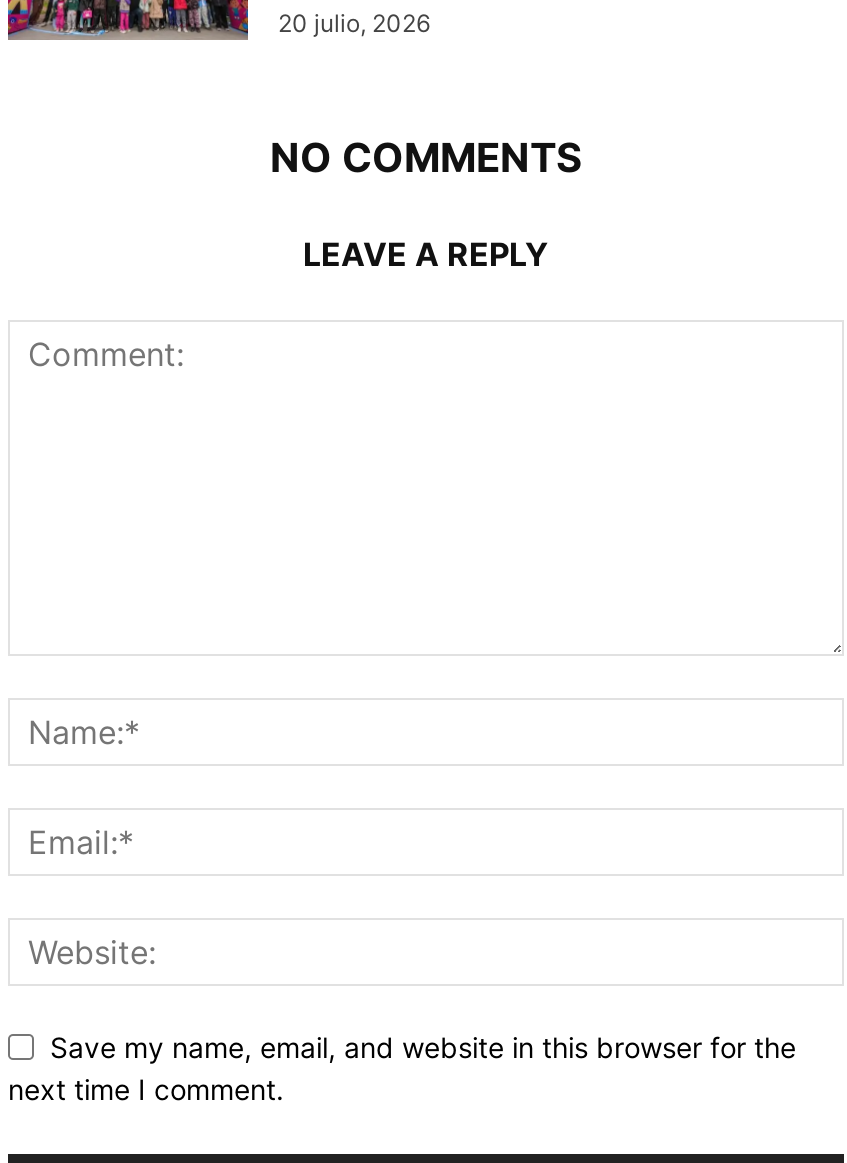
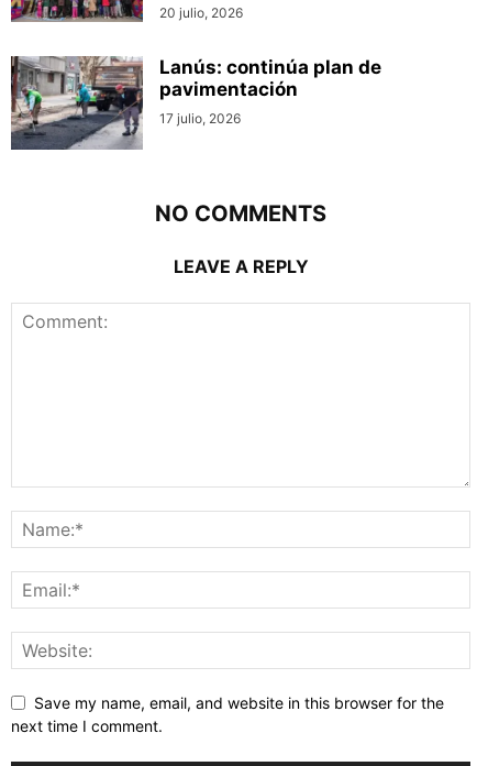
none -> [10,55,381,151] [image] | Lanús: continúa plan de | pavimentación | 17 julio, 2026

